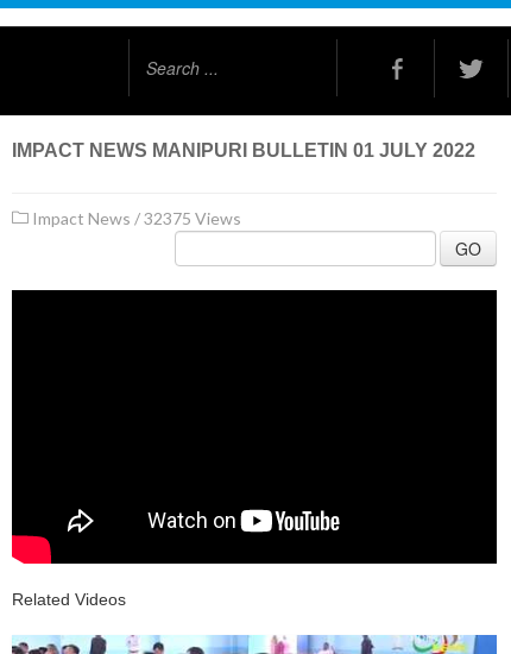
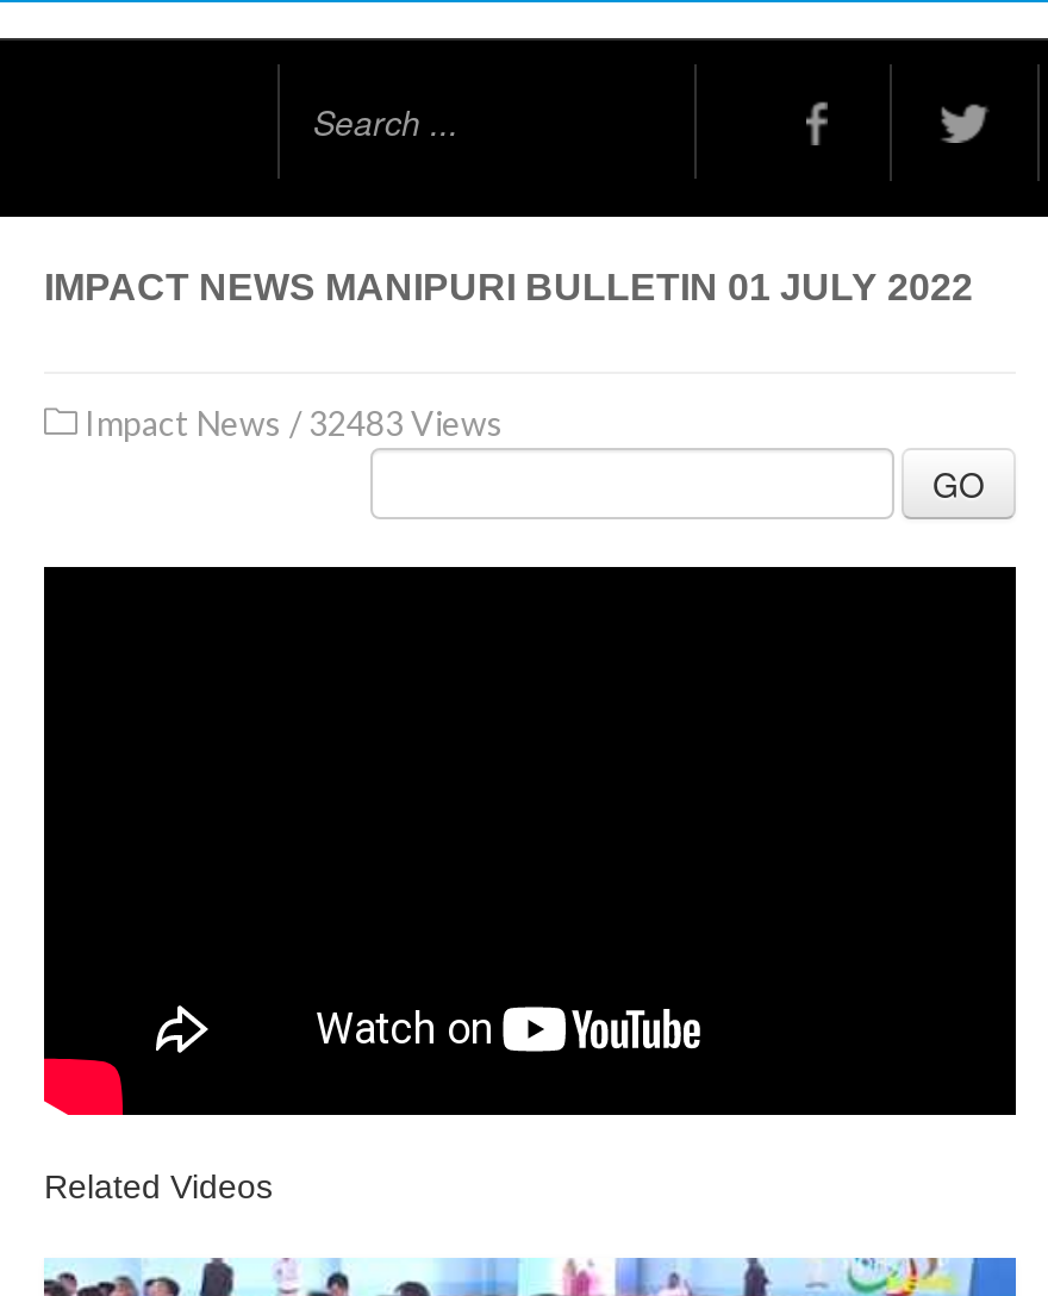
[29,208,241,229] Impact News / 32375 Views -> [77,403,504,444] Impact News / 32483 Views

